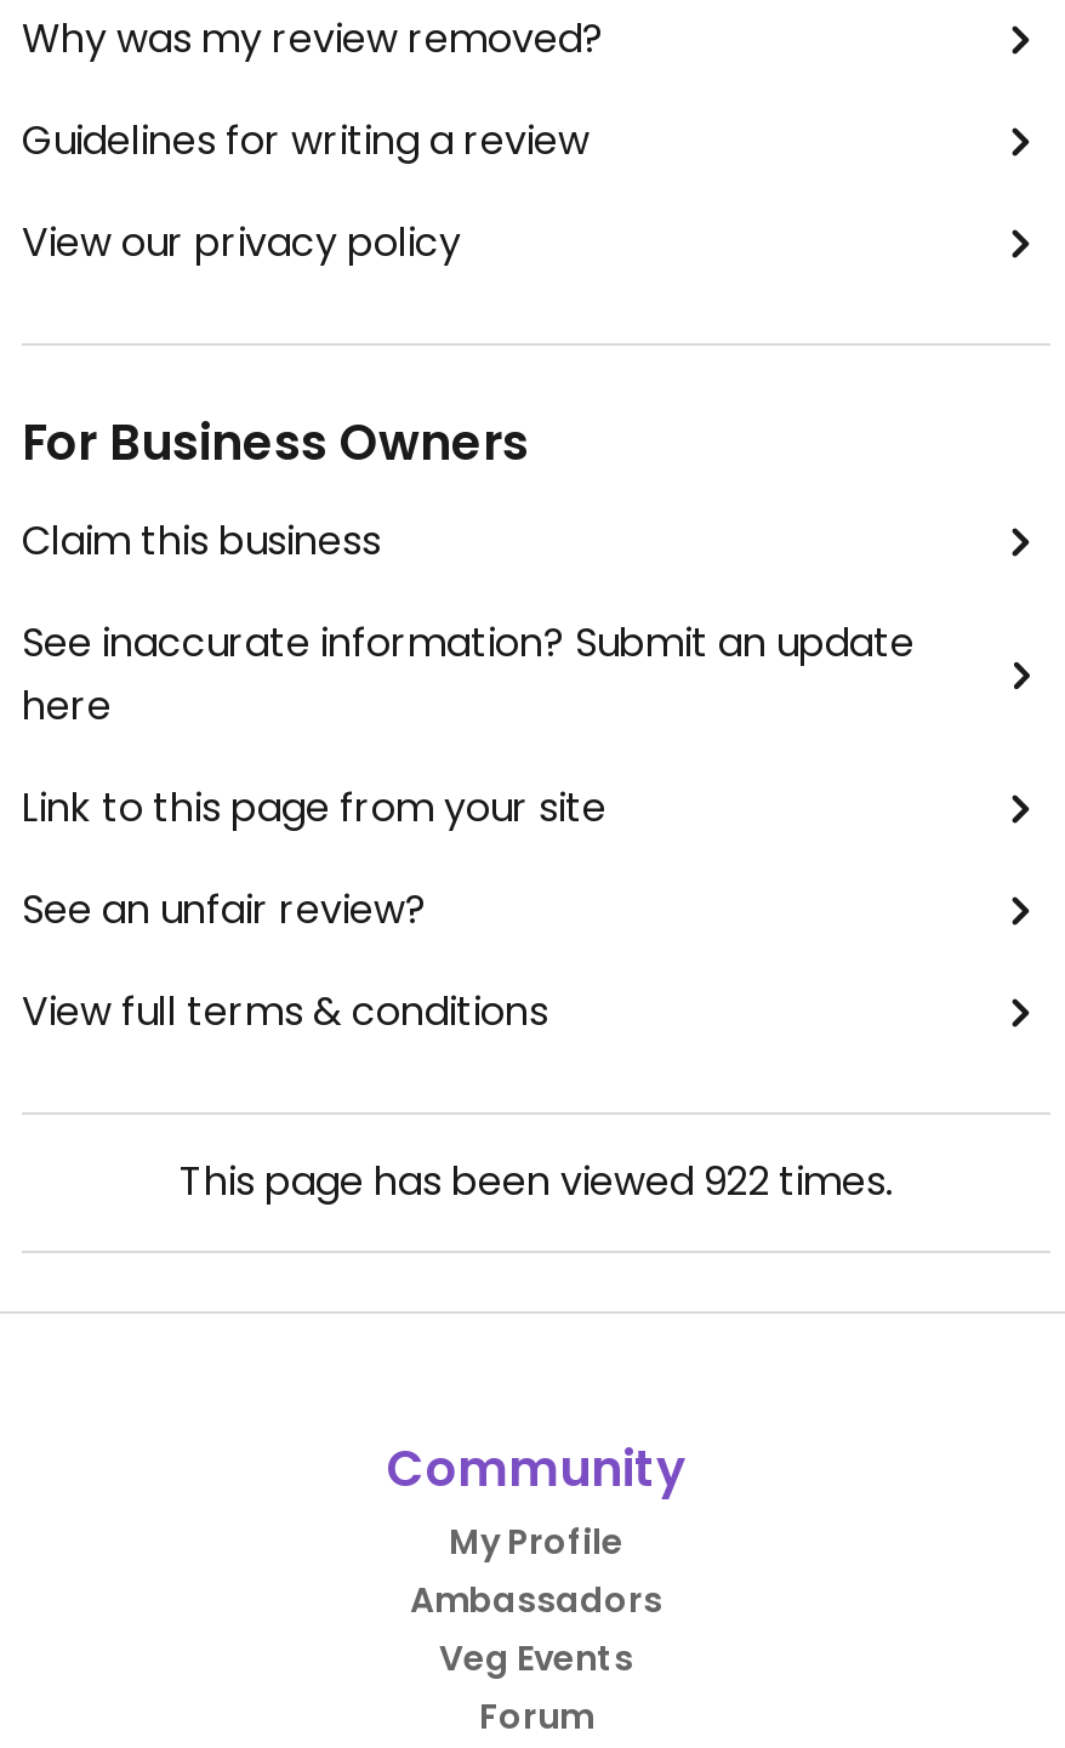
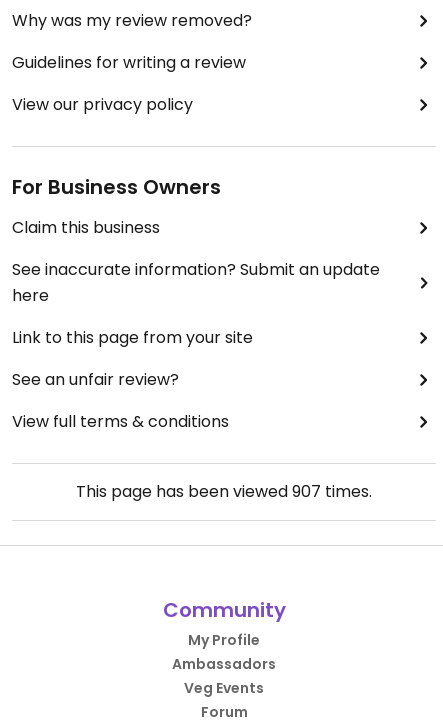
[180,1154,893,1209] This page has been viewed 922 times. -> [76,480,372,503] This page has been viewed 907 times.

